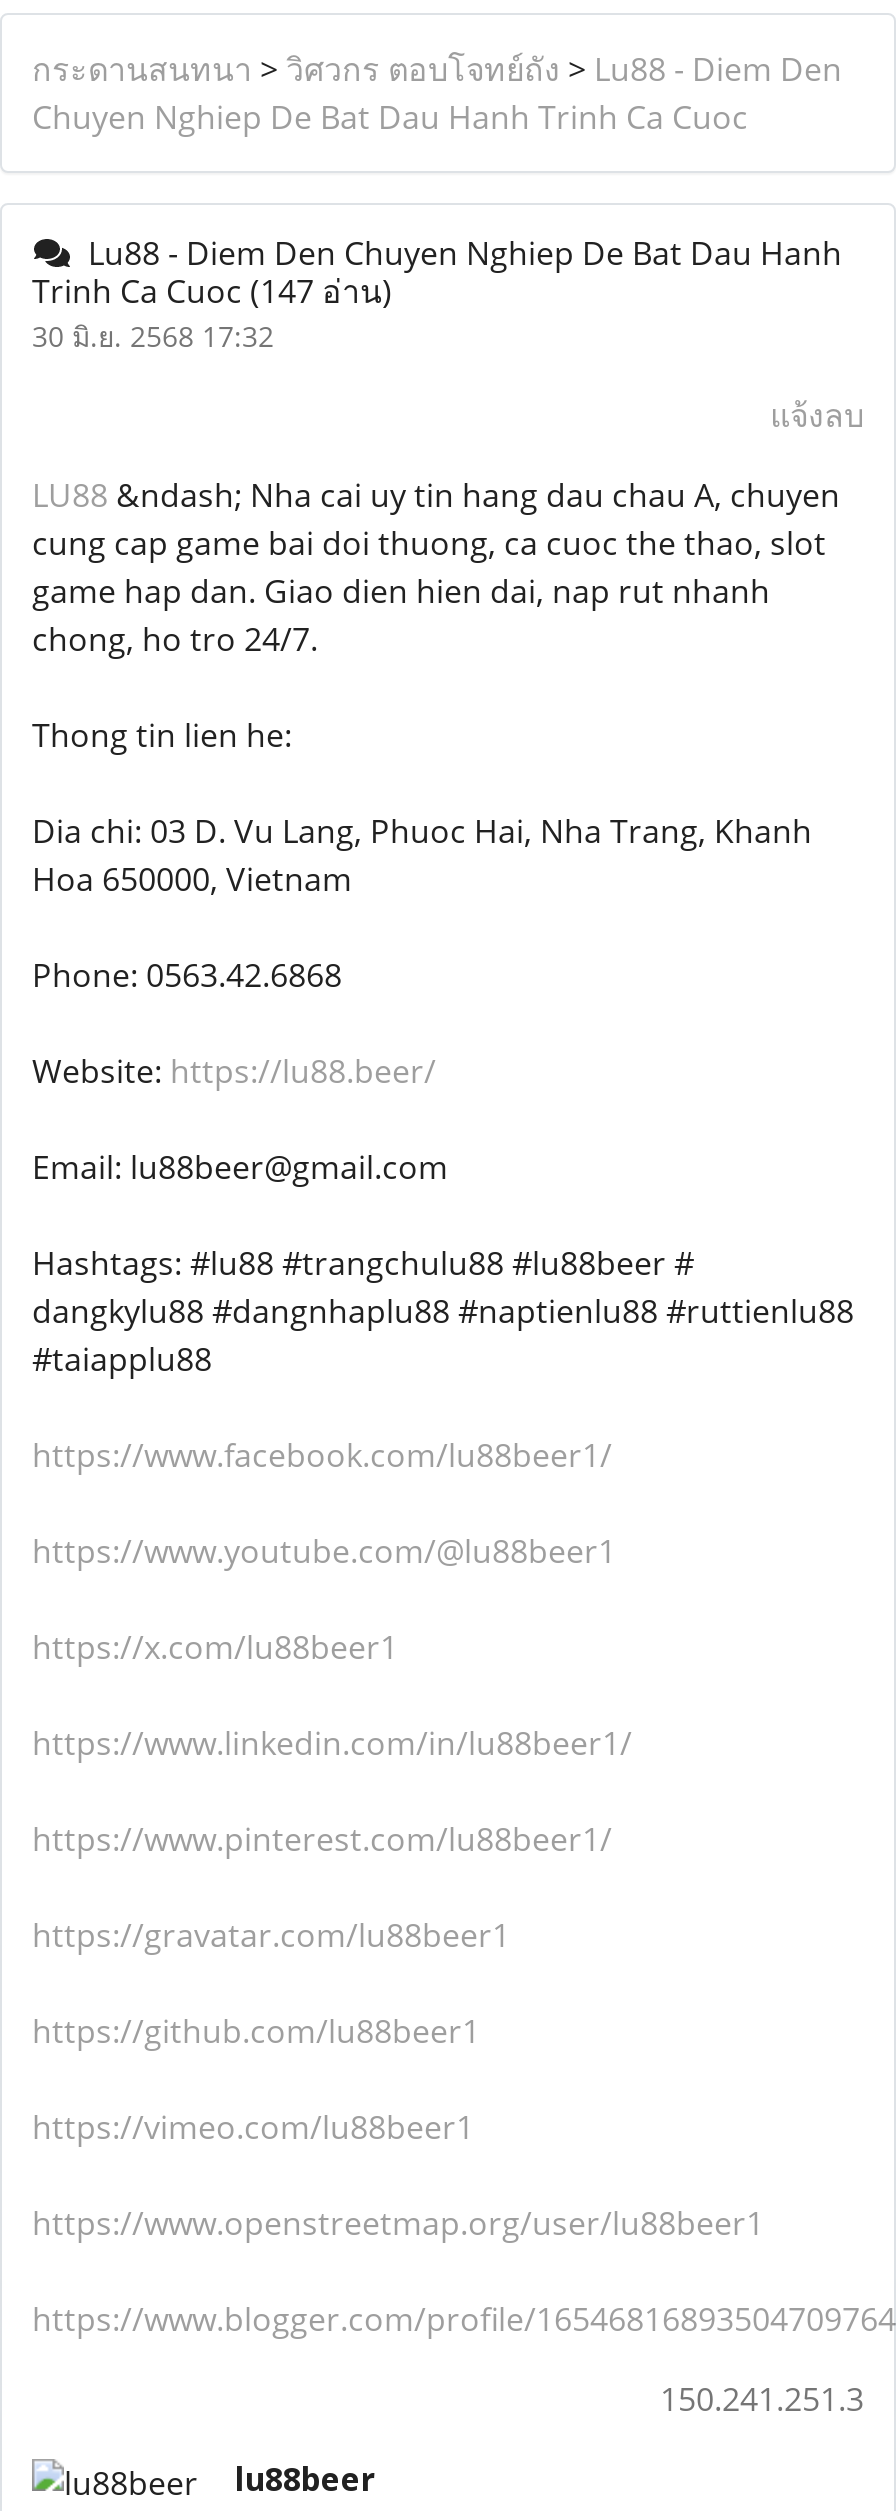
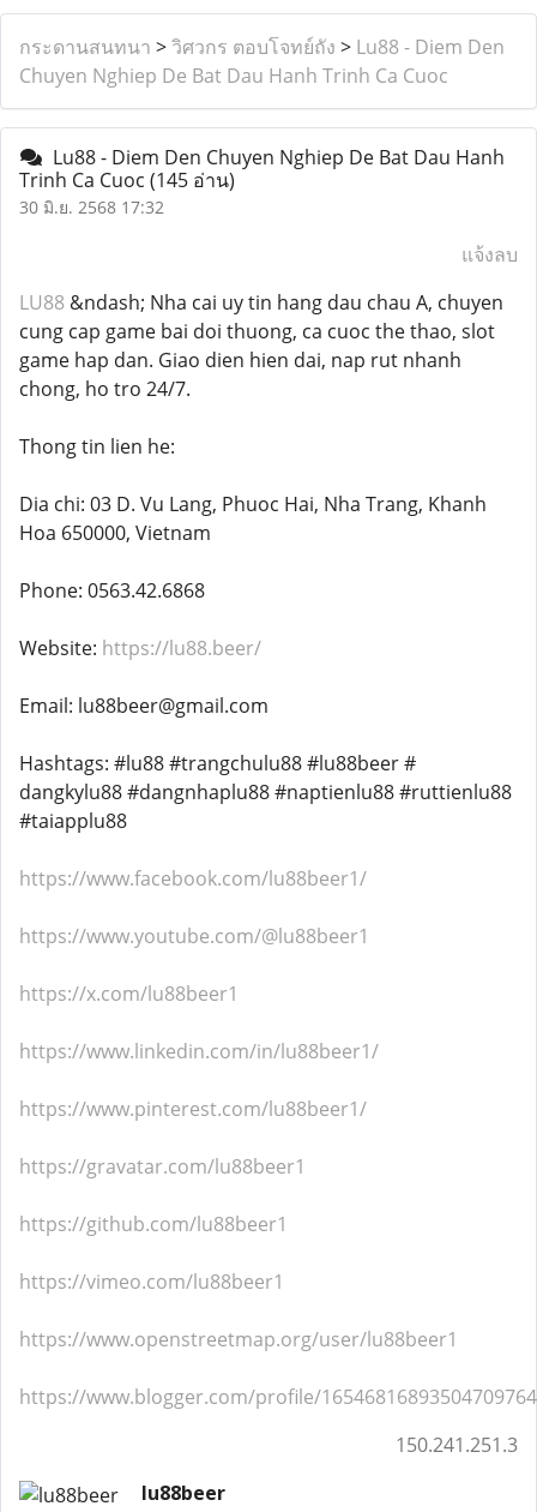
[32,269,392,313] Trinh Ca Cuoc (147 อ่าน) -> [19,167,235,193] Trinh Ca Cuoc (145 อ่าน)

